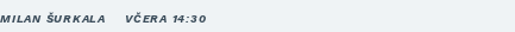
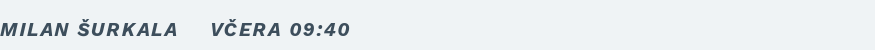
[0,11,206,24] MILAN ŠURKALA VČERA 14:30 -> [0,18,351,40] MILAN ŠURKALA VČERA 09:40

